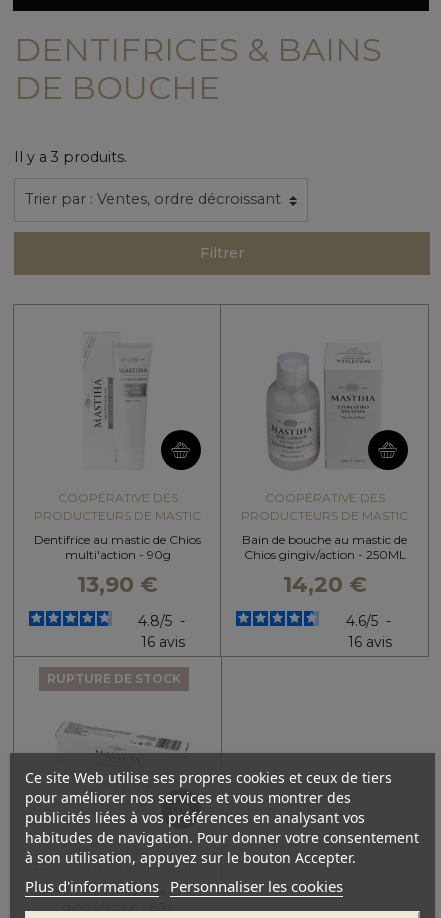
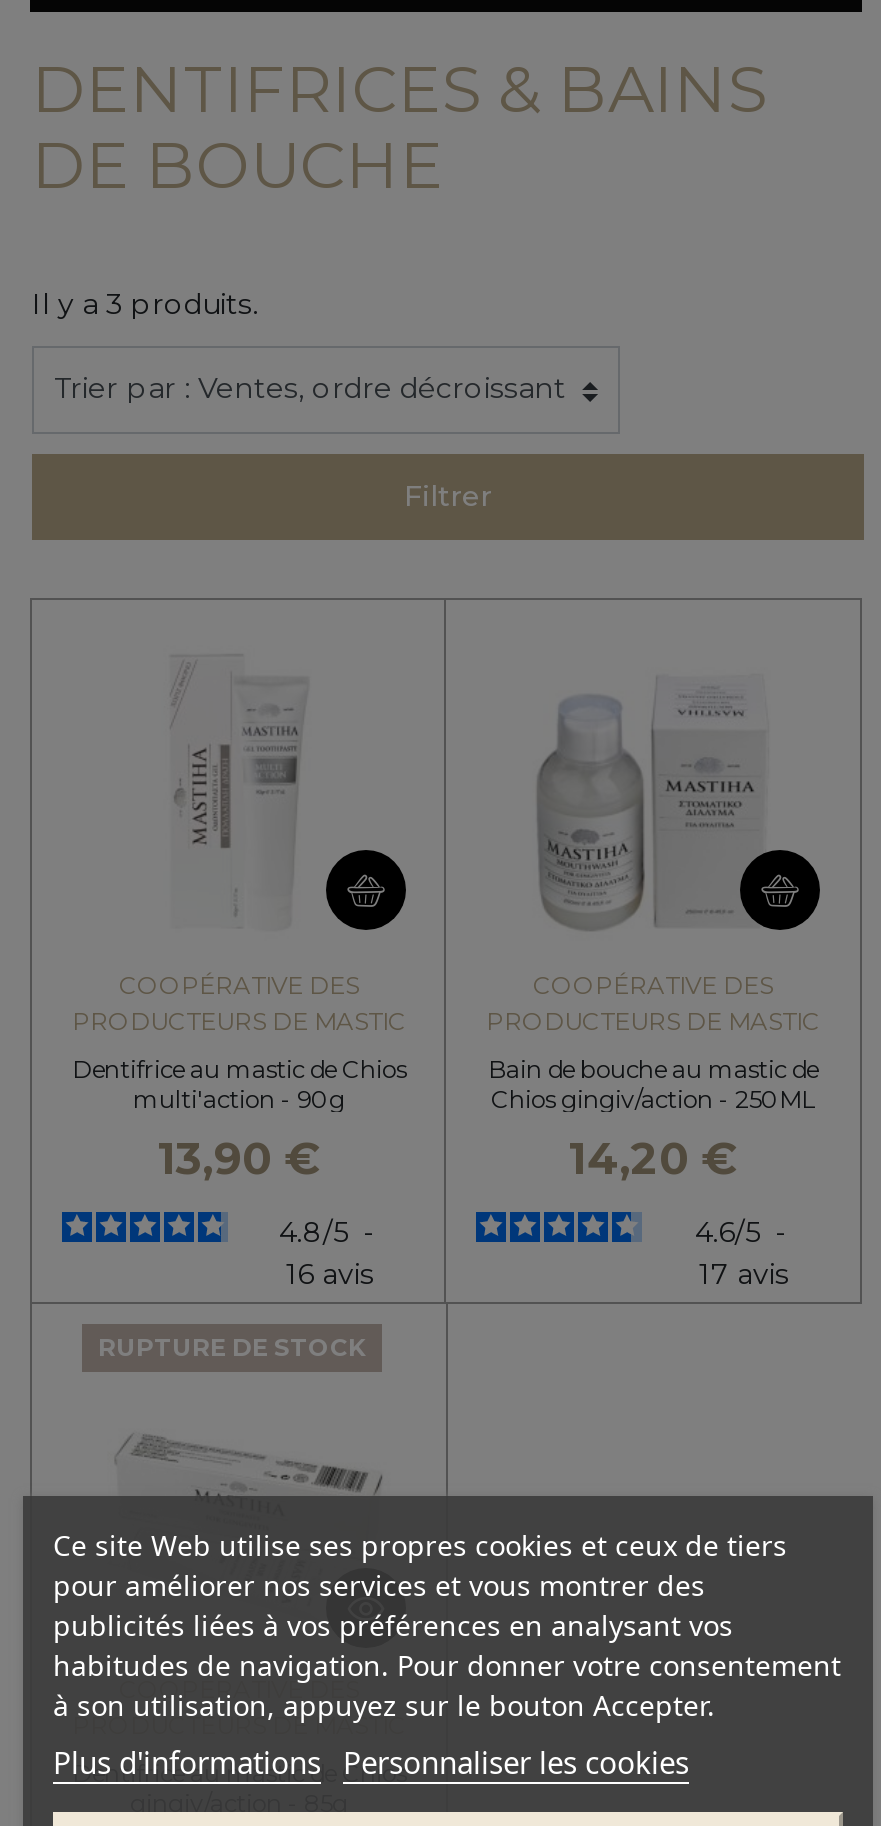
[348,632,392,650] 16 avis -> [699,1255,789,1291] 17 avis

